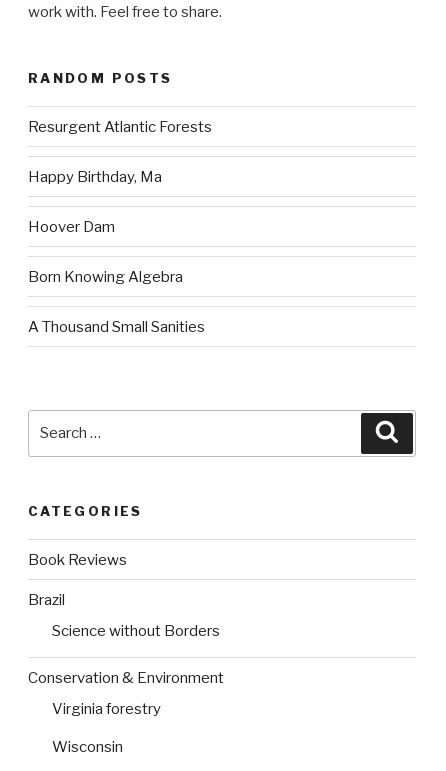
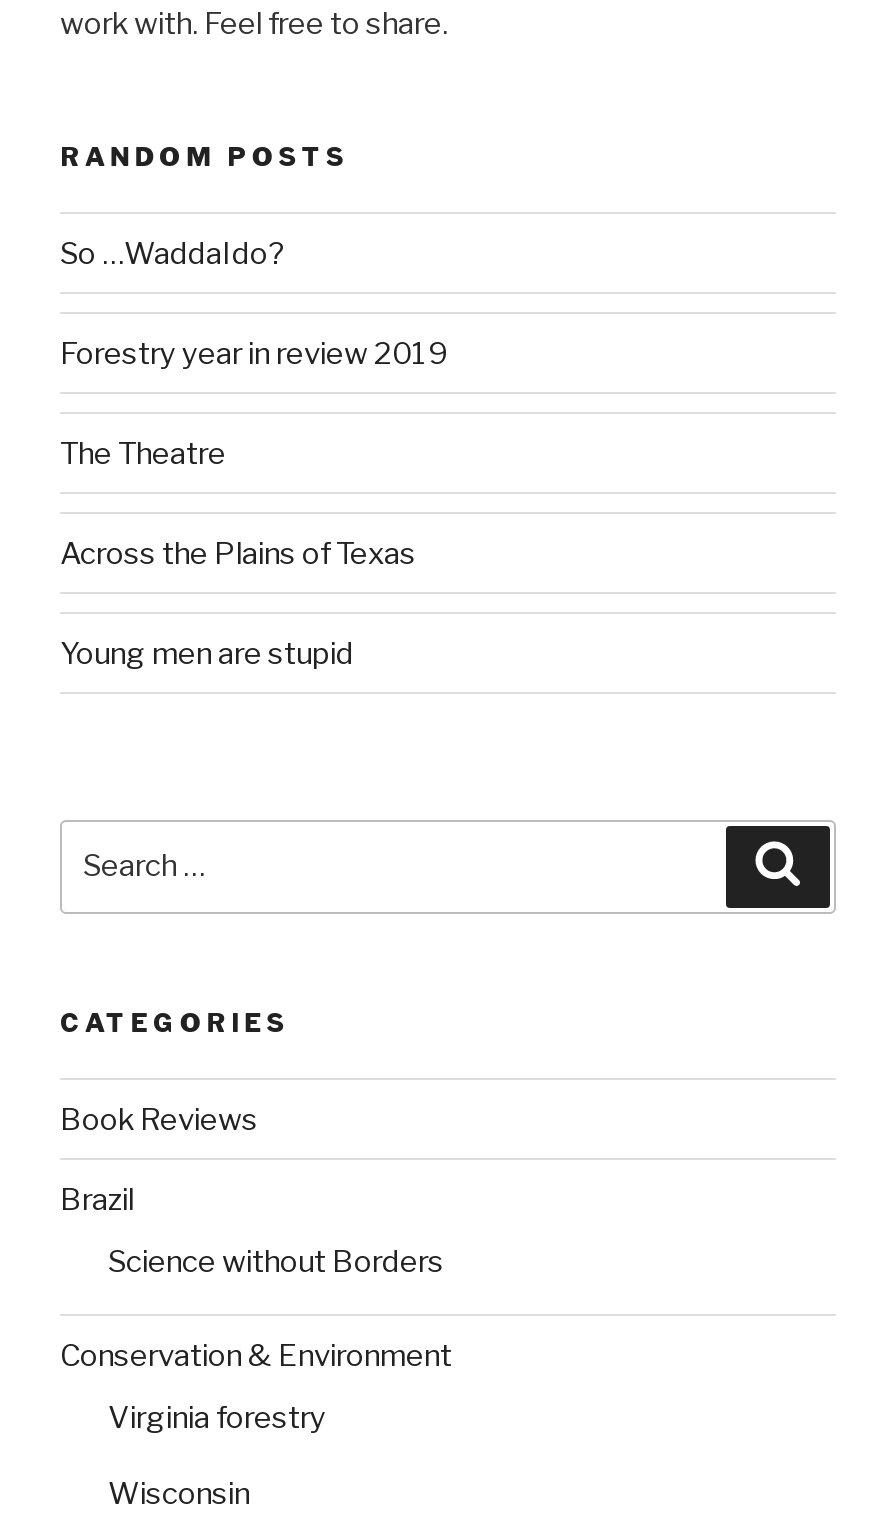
[28,118,212,136] Resurgent Atlantic Forests -> [60,236,284,272] So …WaddaIdo?
[28,168,162,186] Happy Birthday, Ma -> [60,336,448,372] Forestry year in review 2019
[28,218,115,236] Hoover Dam -> [60,436,226,472] The Theatre
[28,268,183,286] Born Knowing Algebra -> [60,536,416,572] Across the Plains of Texas
[28,318,205,336] A Thousand Small Sanities -> [60,636,354,672] Young men are stupid

